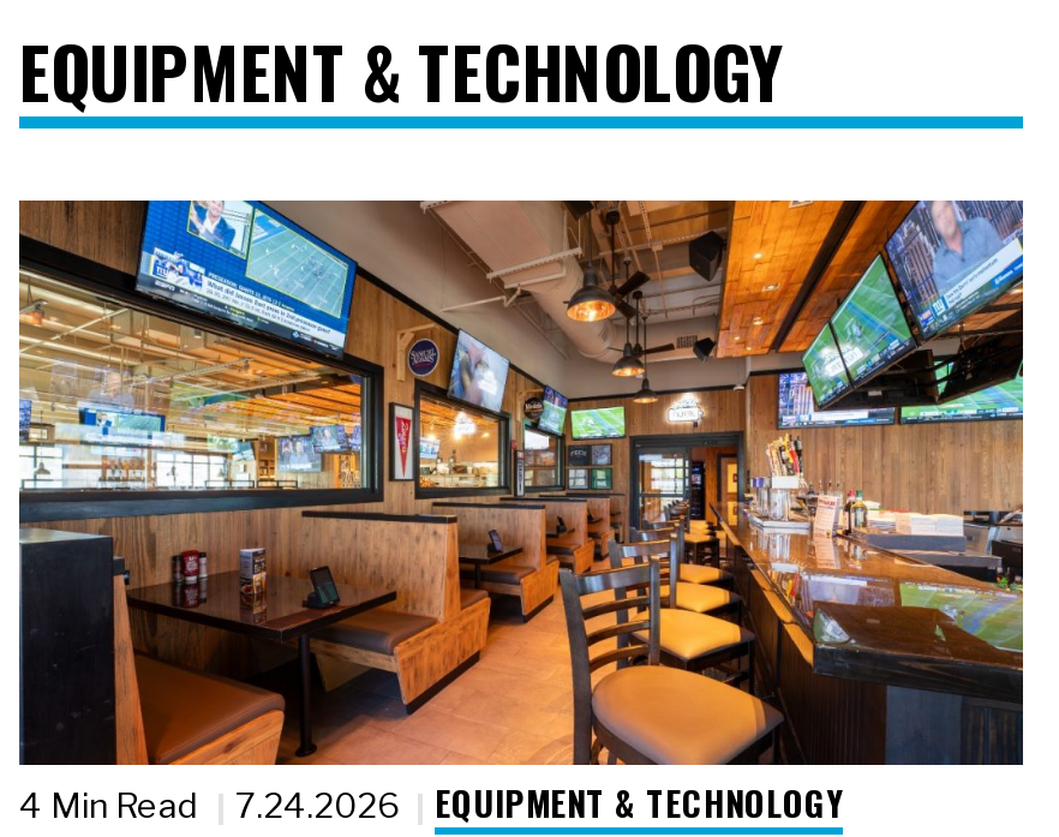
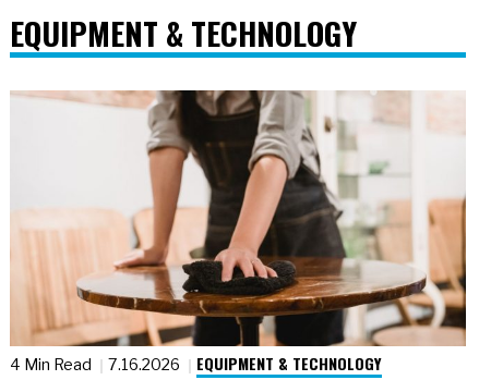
[17,197,1025,826] [image] | 4 Min Read 7.24.2026 EQUIPMENT & TECHNOLOGY -> [10,89,467,374] [image] | 4 Min Read 7.16.2026 EQUIPMENT & TECHNOLOGY

